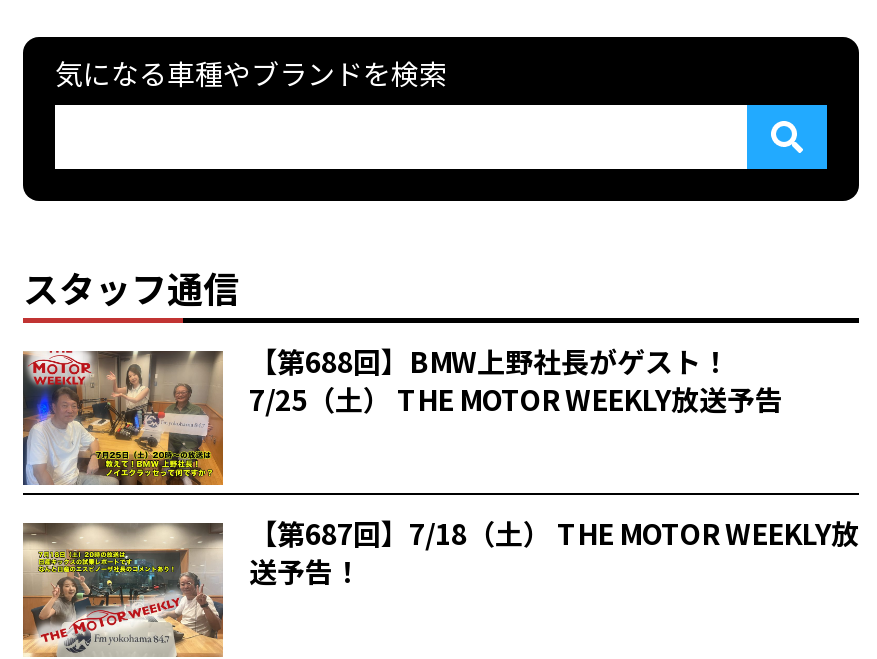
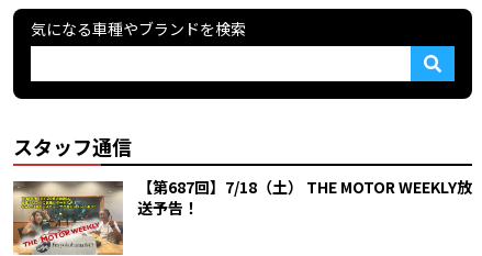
[21,340,783,497] [image] | 【第688回】BMW上野社長がゲスト！ | 7/25（土） THE MOTOR WEEKLY放送予告 -> none

